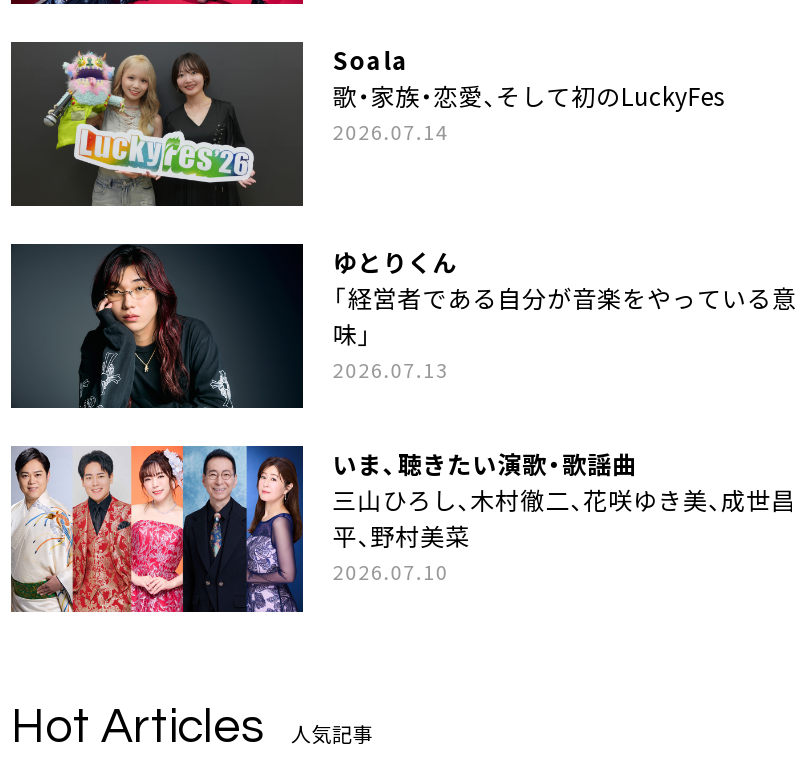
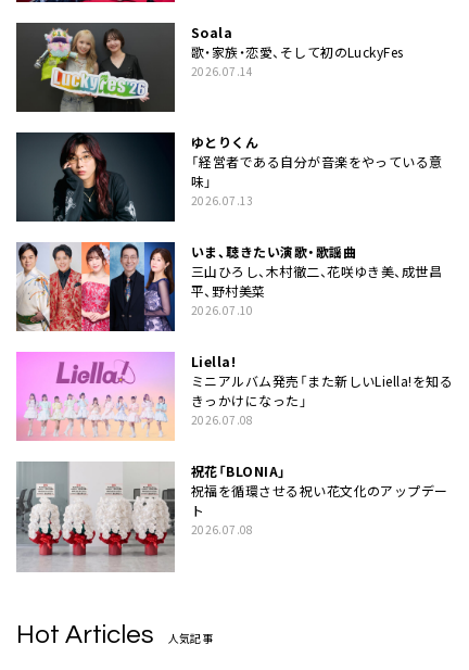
none -> [15,351,453,538] [image] | Liella! | ミニアルバム発売「また新しいLiella!を知る | きっかけになった」 | 2026.07.08 | 祝花「BLONIA」 | 祝福を循環させる祝い花文化のアップデー | ト | 2026.07.08
none -> [16,460,175,572] [image]

